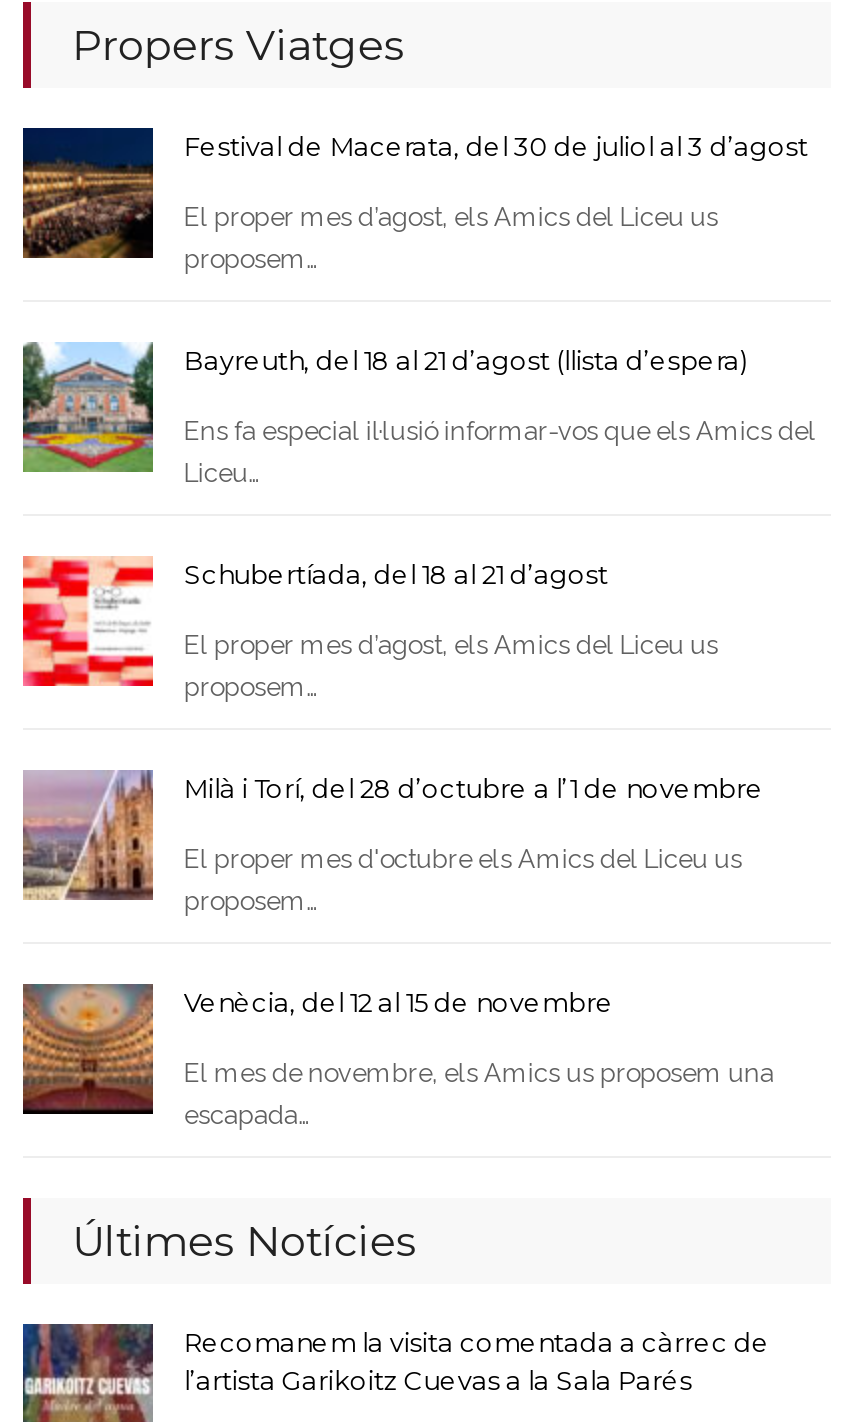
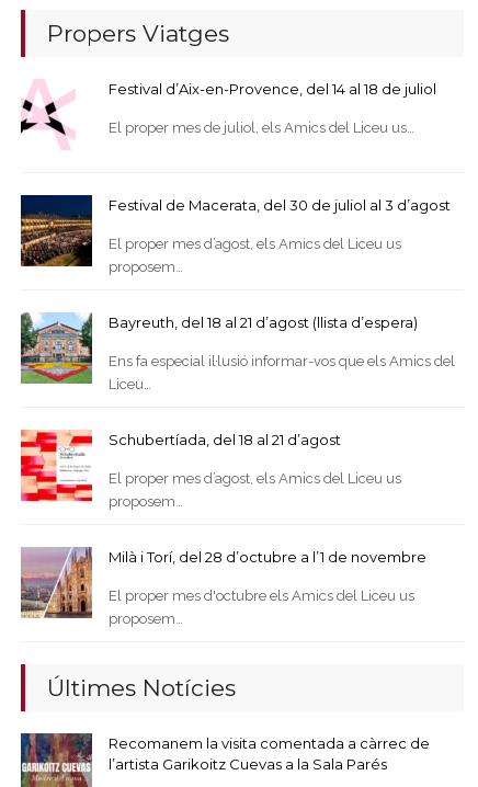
none -> [20,79,437,150] [image] | Festival d’Aix-en-Provence, del 14 al 18 de juliol | El proper mes de juliol, els Amics del Liceu us…
moved [19,130,816,916] -> [19,196,455,627]: [image] | Festival de Macerata, del 30 de juliol al 3 d’agost | El proper mes d’agost, els Amics del Liceu us | ... | El proper mes d'octubre els Amics del Liceu us | proposem…
[21,984,774,1130] [image] | Venècia, del 12 al 15 de novembre | El mes de novembre, els Amics us proposem una | escapada… -> none

